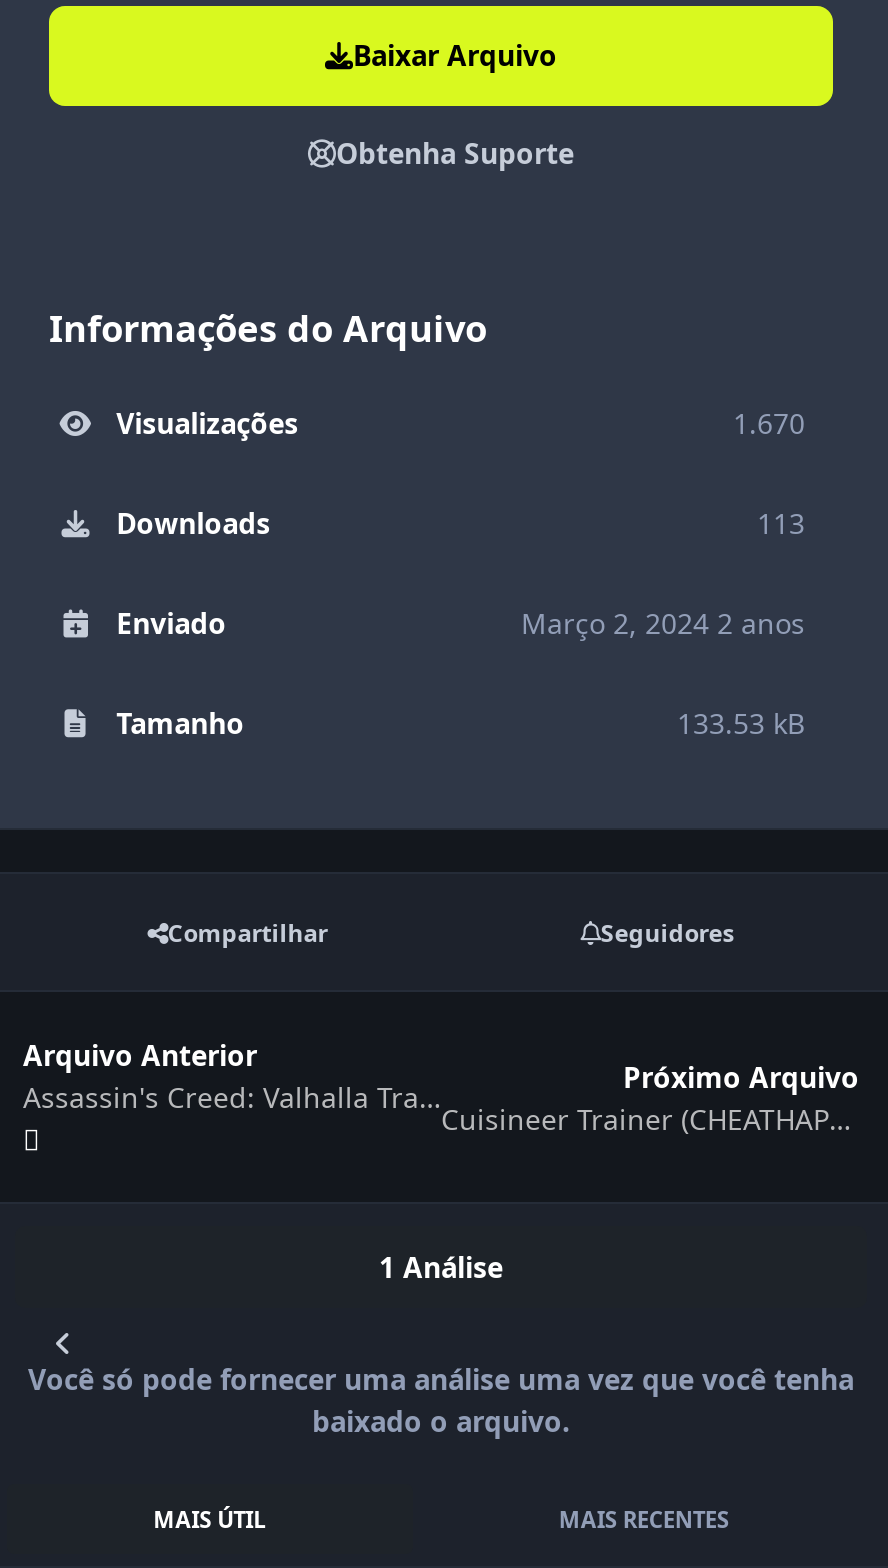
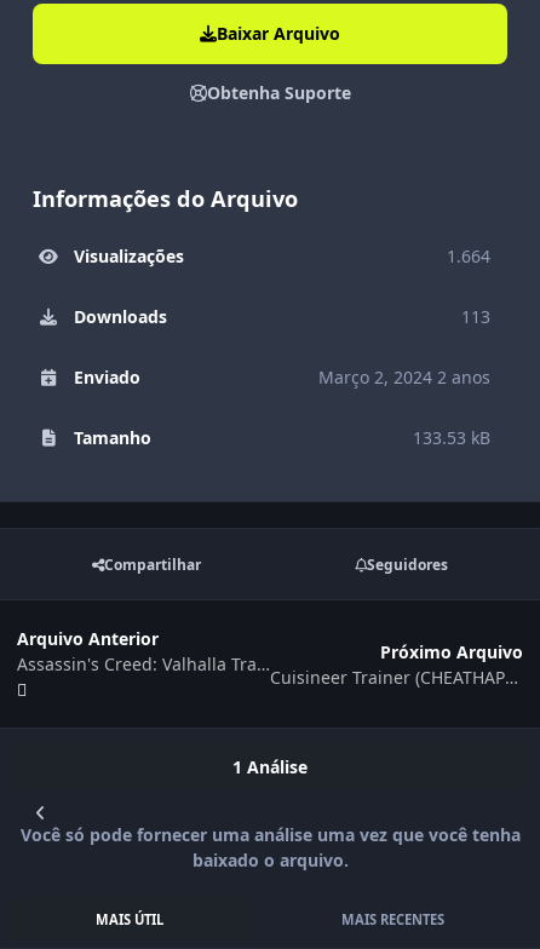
[733,405,805,443] 1.670 -> [447,245,490,268] 1.664

